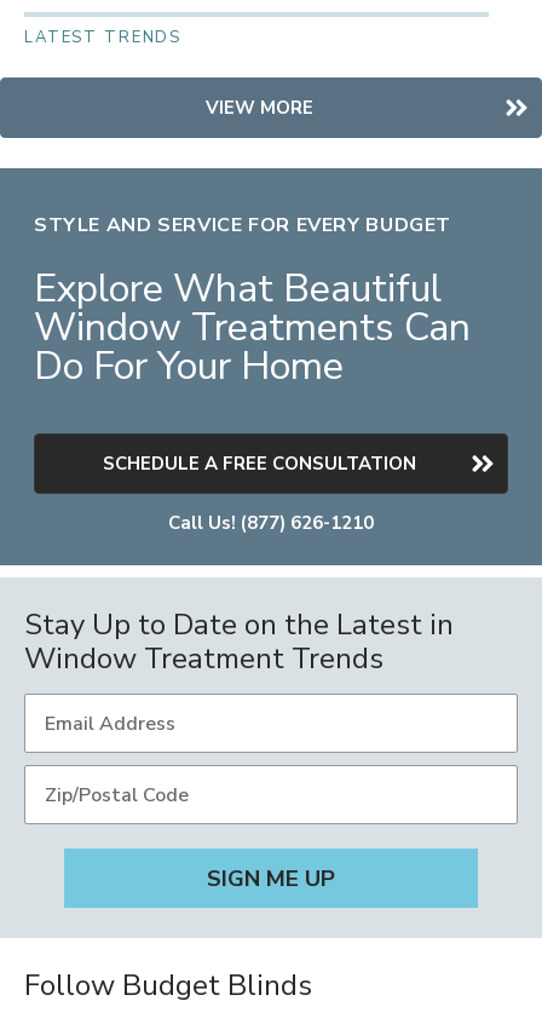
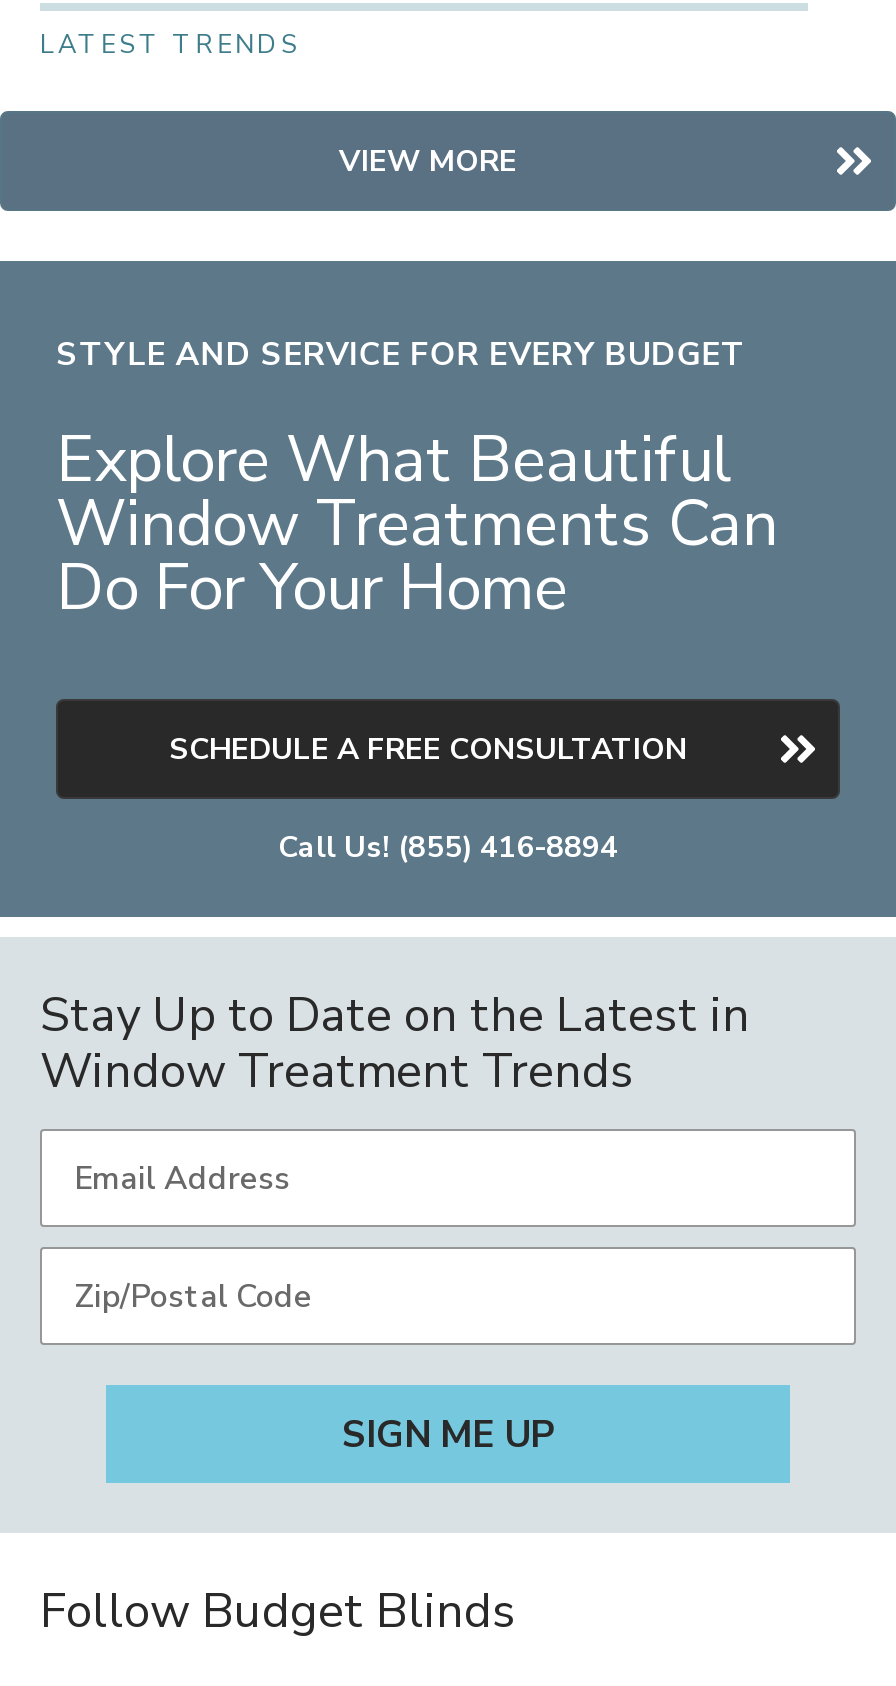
[168,511,374,535] Call Us! (877) 626-1210 -> [278,827,618,867] Call Us! (855) 416-8894

